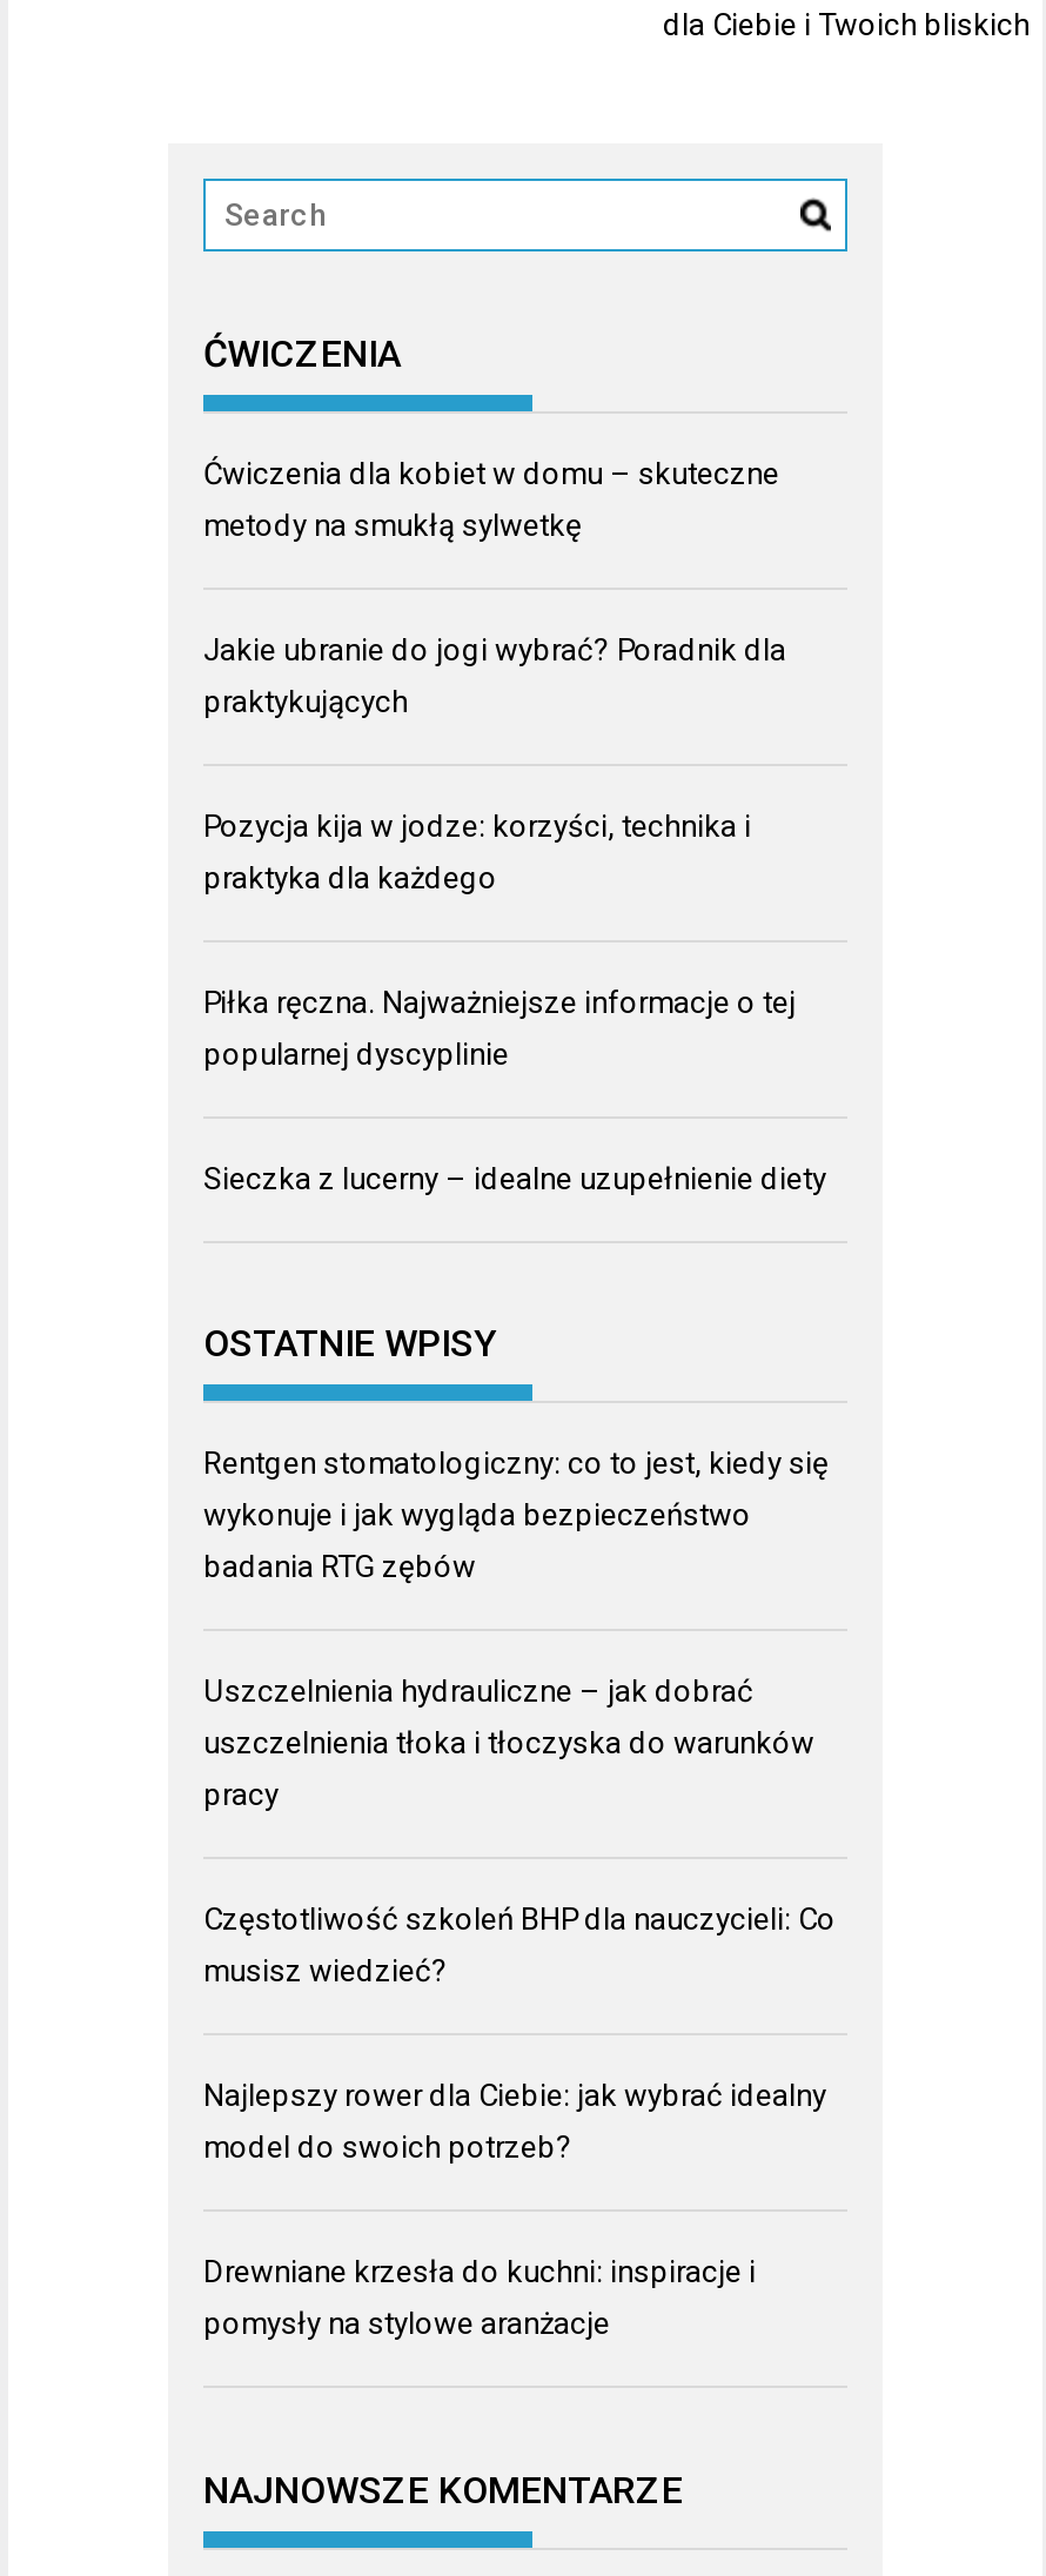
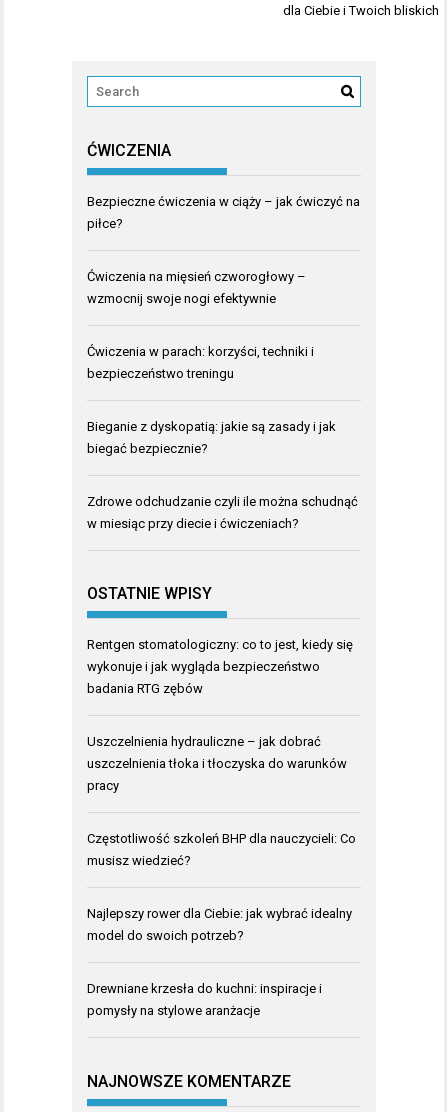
[203,456,779,542] Ćwiczenia dla kobiet w domu – skuteczne | metody na smukłą sylwetkę -> [87,194,360,231] Bezpieczne ćwiczenia w ciąży – jak ćwiczyć na | piłce?
[203,632,786,719] Jakie ubranie do jogi wybrać? Poradnik dla | praktykujących -> [87,269,306,306] Ćwiczenia na mięsień czworogłowy – | wzmocnij swoje nogi efektywnie
[203,808,751,895] Pozycja kija w jodze: korzyści, technika i | praktyka dla każdego -> [87,344,314,381] Ćwiczenia w parach: korzyści, techniki i | bezpieczeństwo treningu
[203,984,796,1071] Piłka ręczna. Najważniejsze informacje o tej | popularnej dyscyplinie -> [87,419,336,456] Bieganie z dyskopatią: jakie są zasady i jak | biegać bezpiecznie?
[203,1161,826,1196] Sieczka z lucerny – idealne uzupełnienie diety -> [87,494,358,531] Zdrowe odchudzanie czyli ile można schudnąć | w miesiąc przy diecie i ćwiczeniach?

